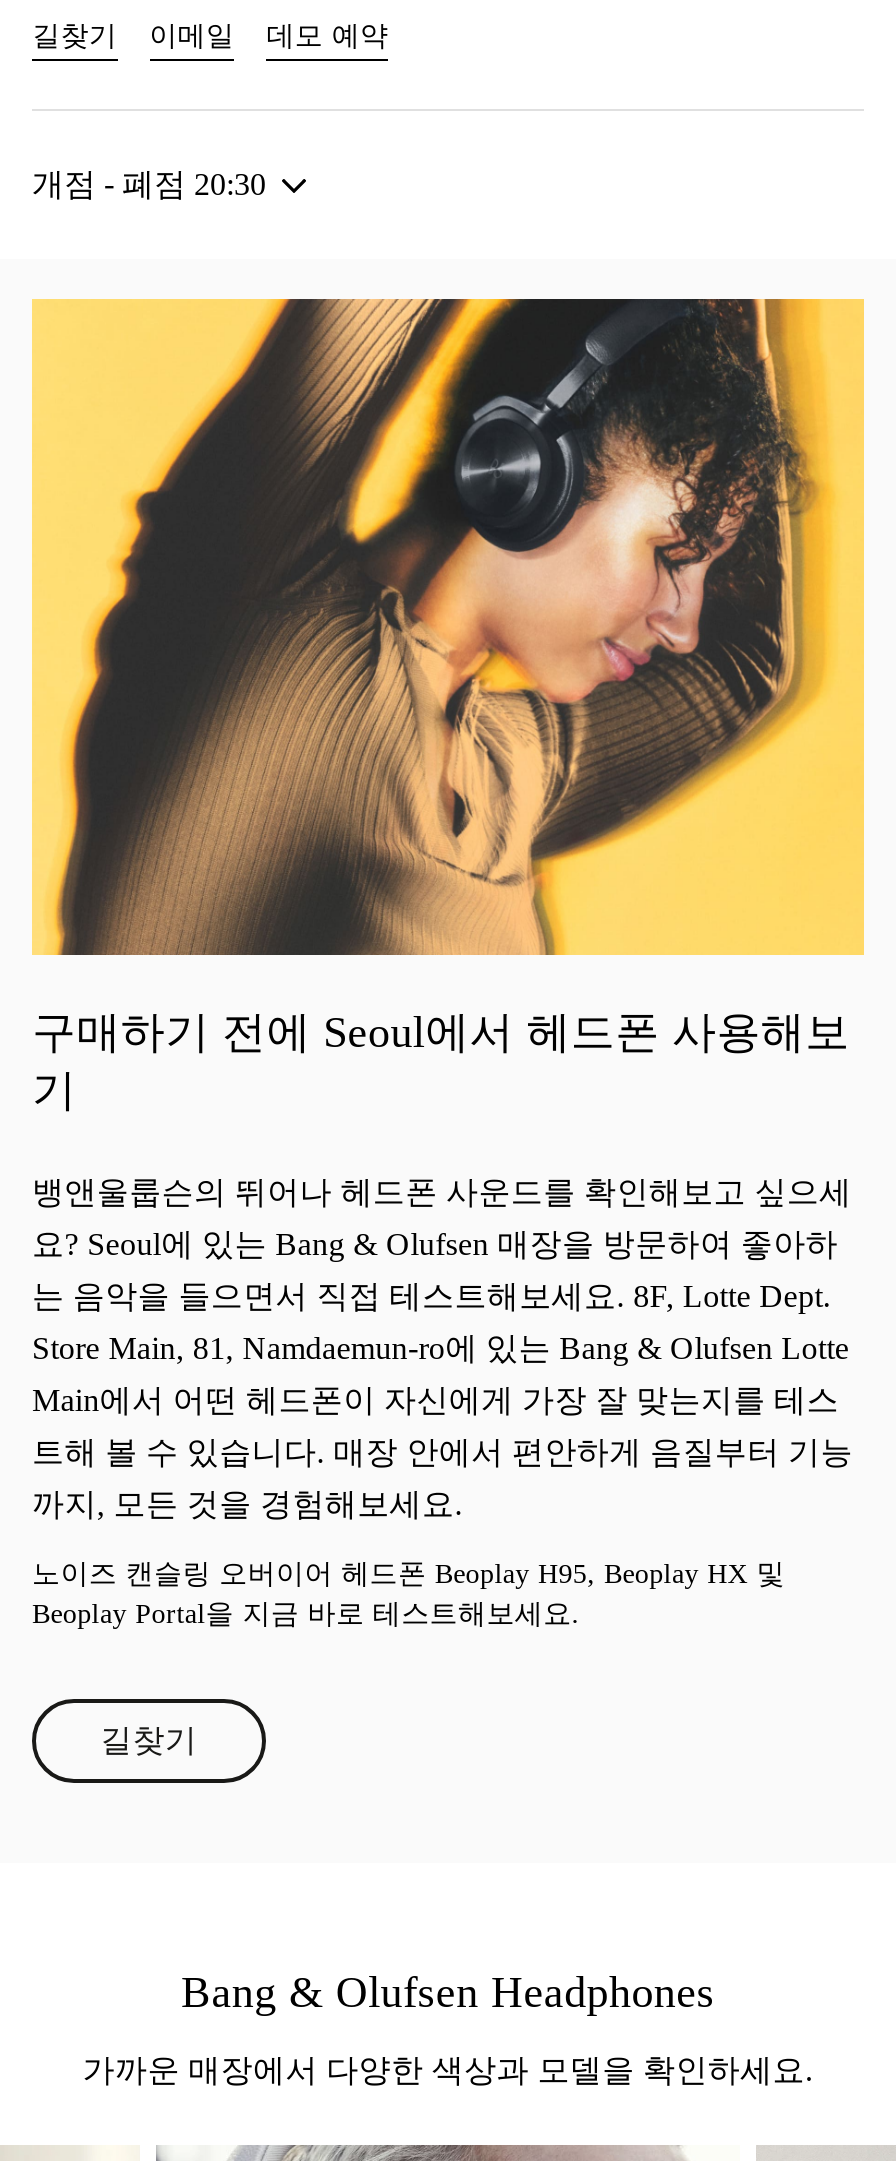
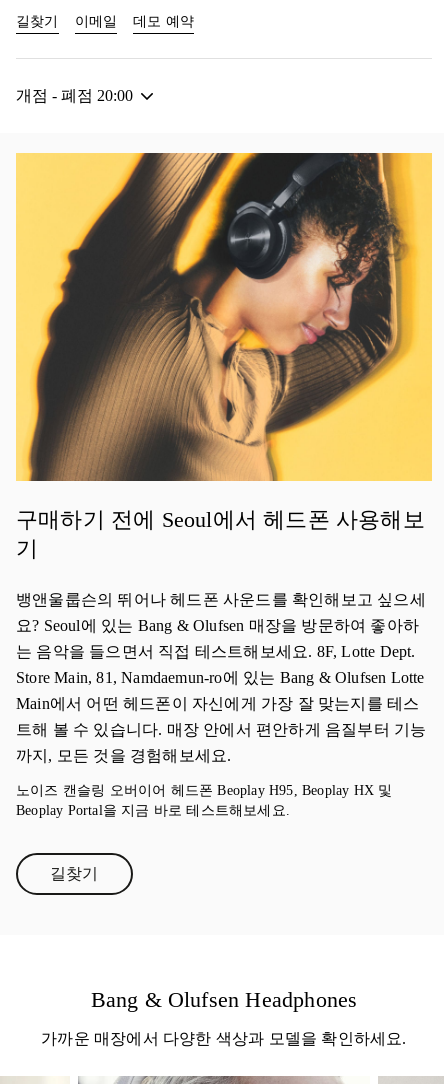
[32,167,266,201] 개점 - 폐점 20:30 -> [16,87,133,104] 개점 - 폐점 20:00

